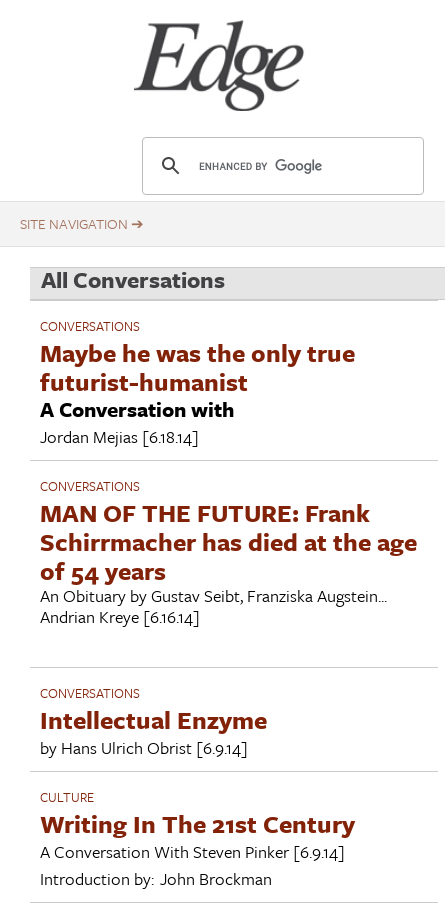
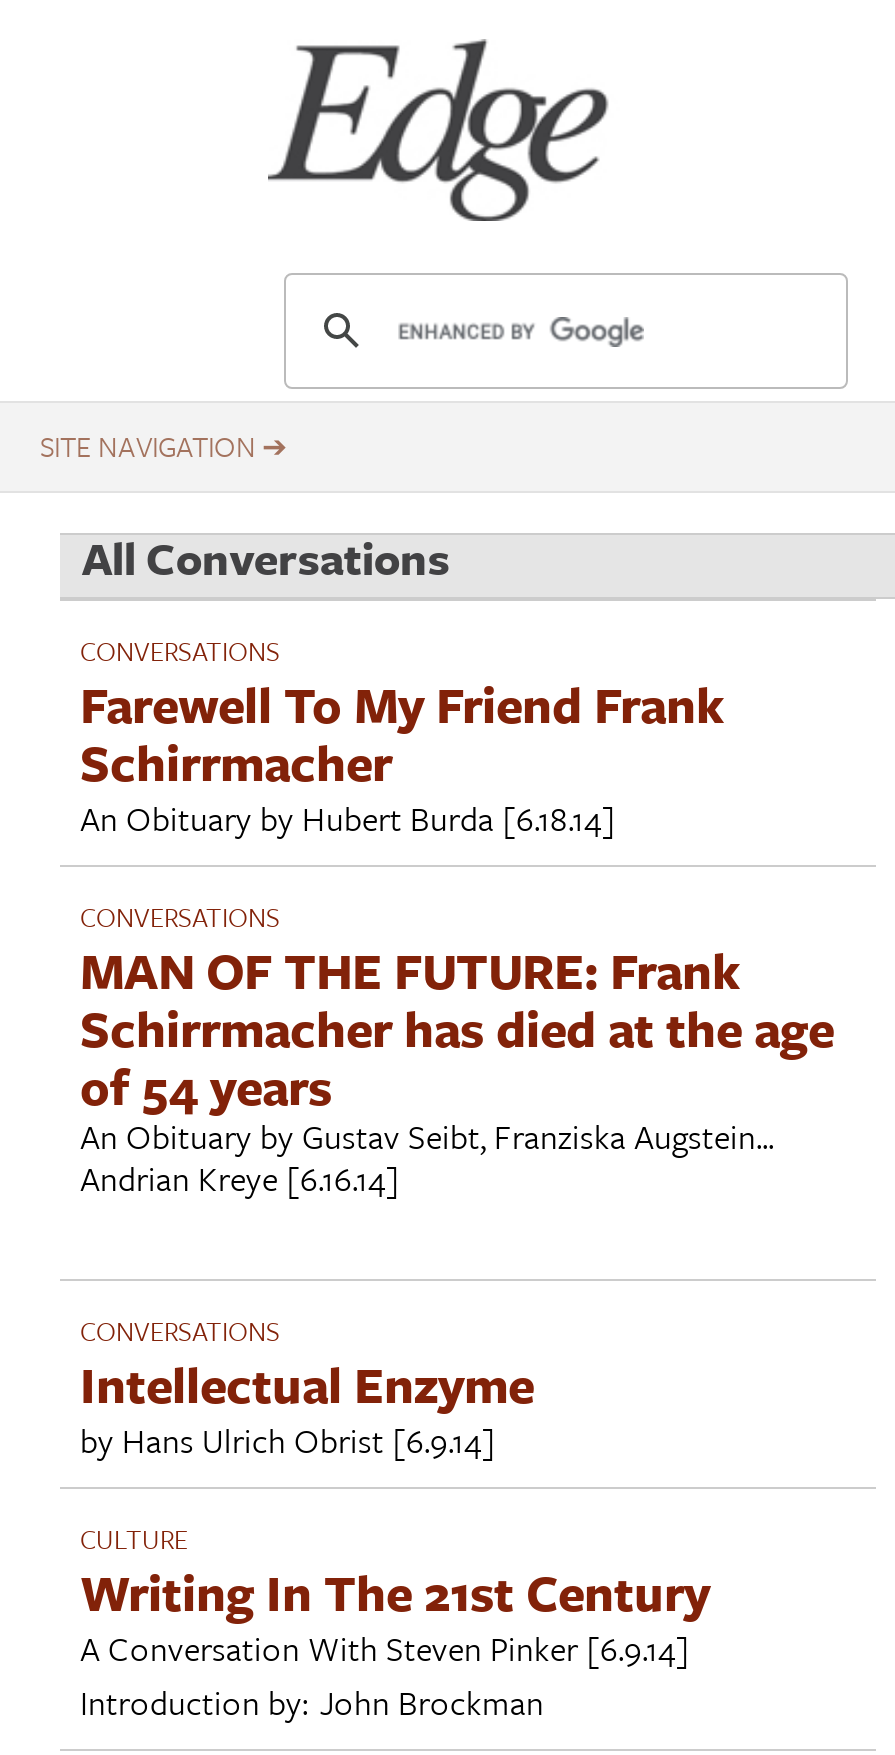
[40,335,355,449] Maybe he was the only true | futurist-humanist | A Conversation with | Jordan Mejias [6.18.14] -> [80,668,724,842] Farewell To My Friend Frank | Schirrmacher | An Obituary by Hubert Burda [6.18.14]

